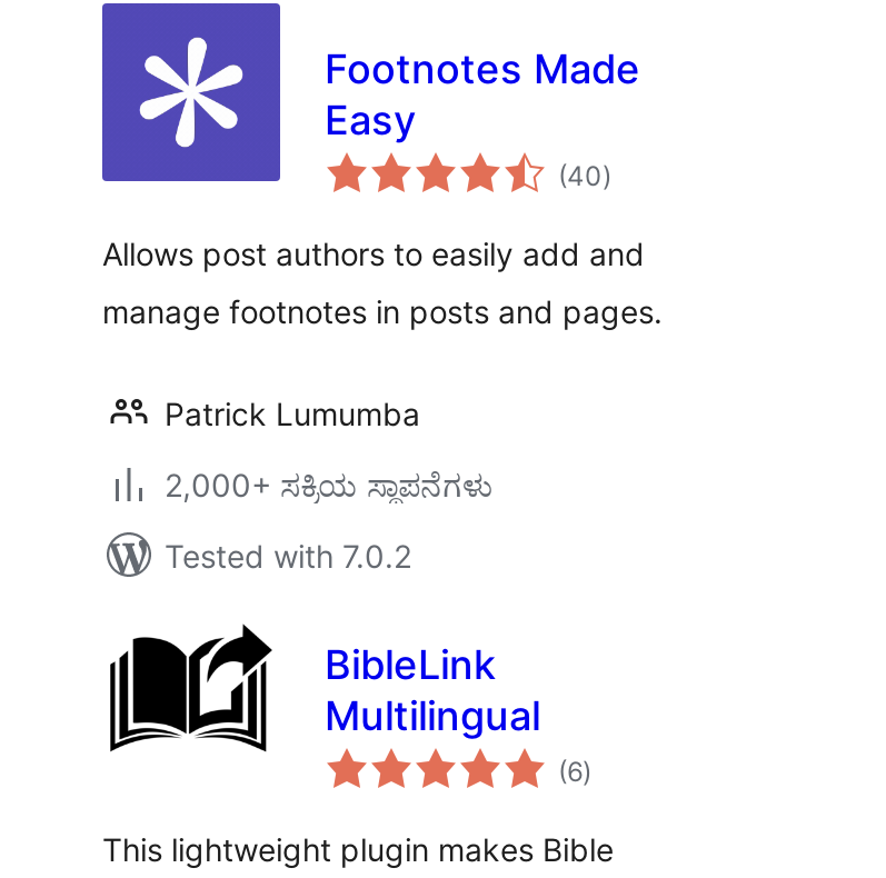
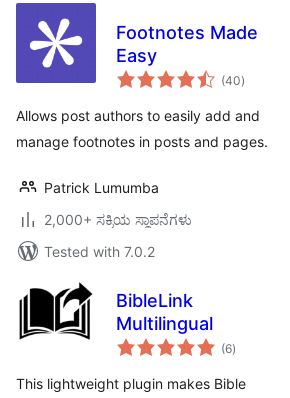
[133,34,249,150] [image] -> [29,18,83,68] [image]

